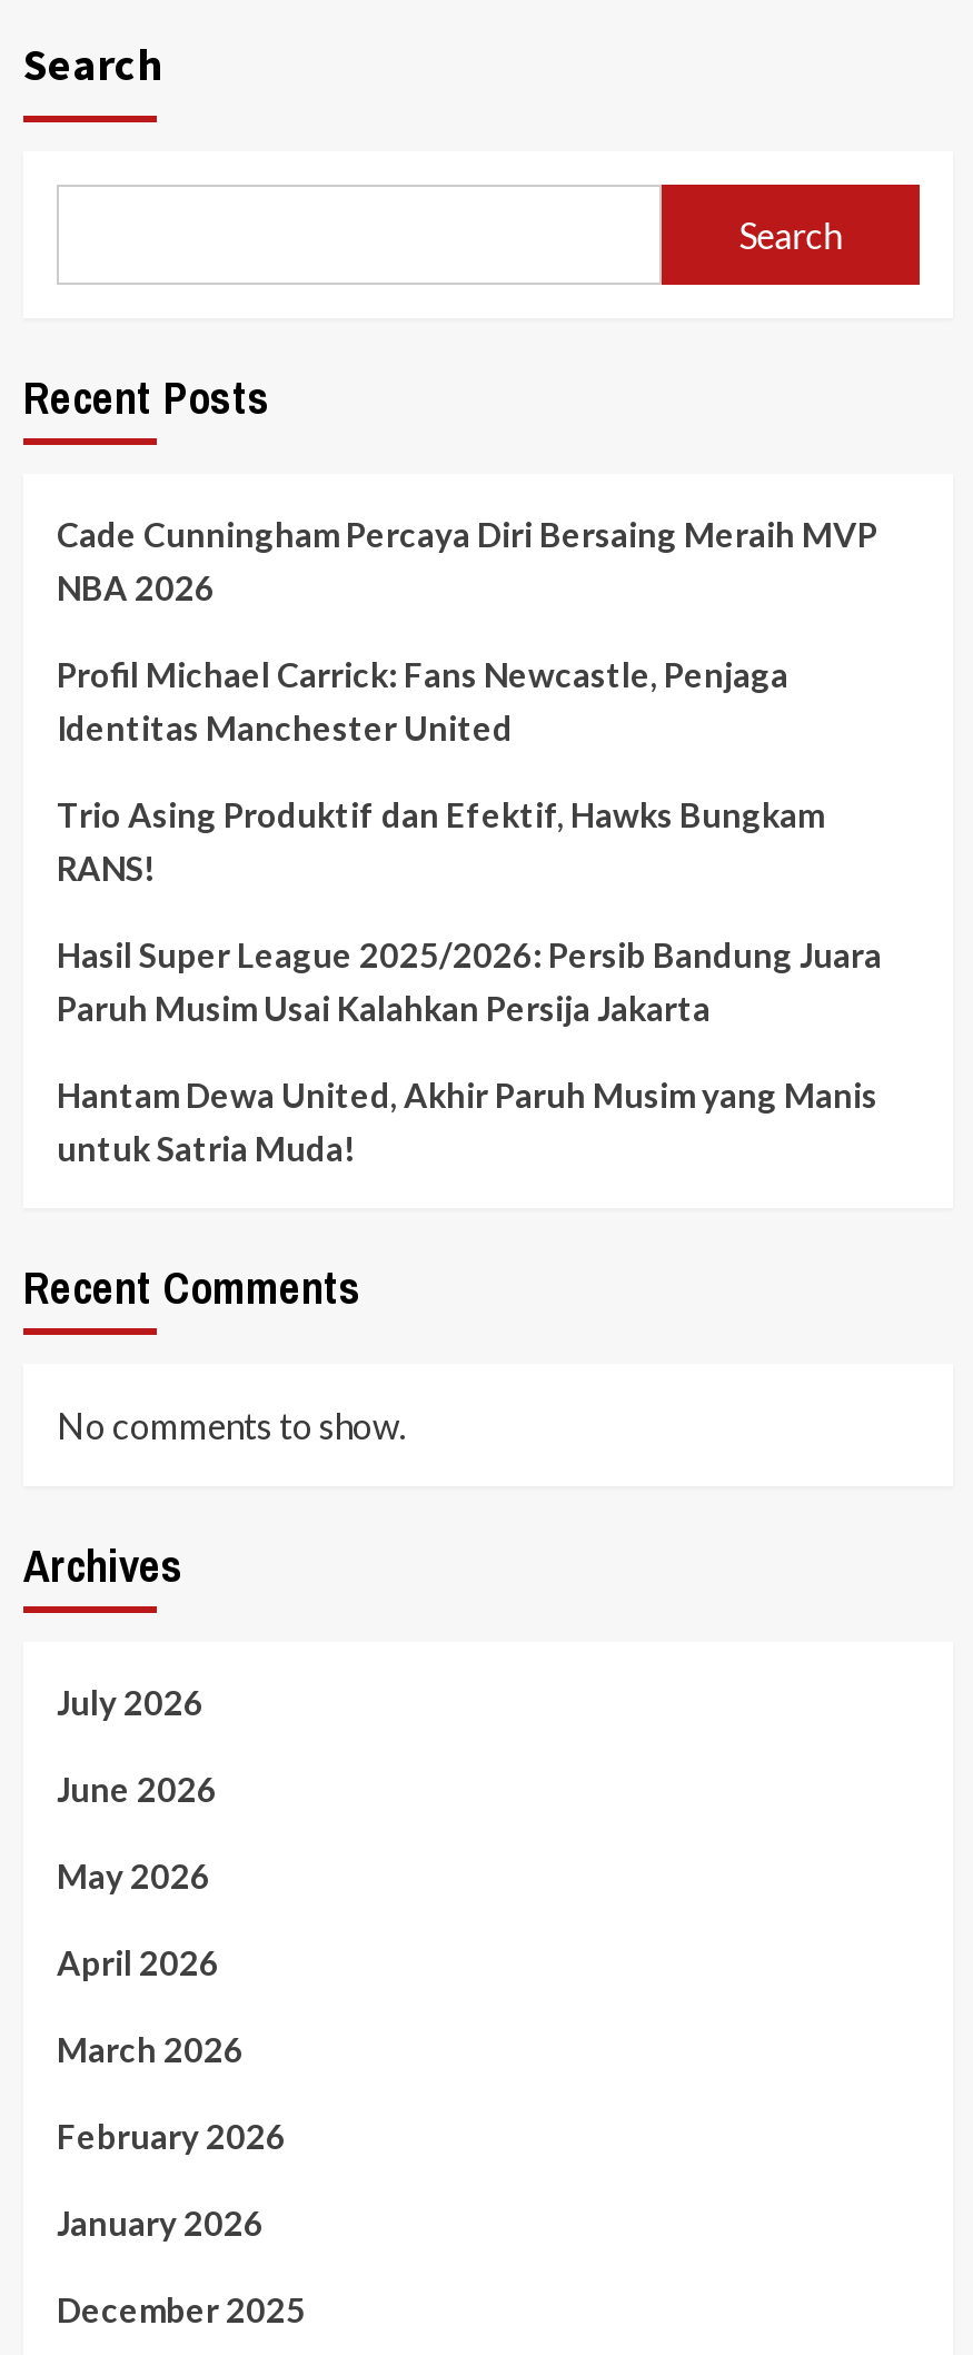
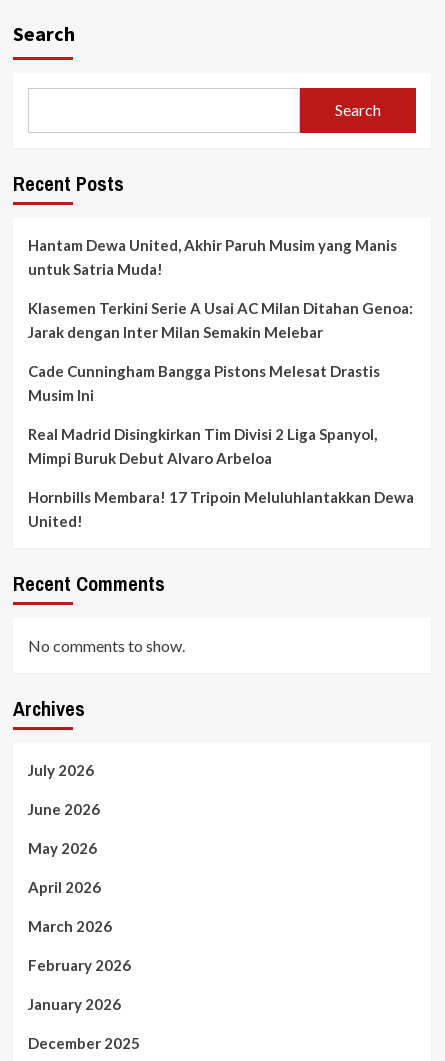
[57,514,882,1028] Cade Cunningham Percaya Diri Bersaing Meraih MVP | NBA 2026 | Profil Michael Carrick: Fans Newcastle, Penjaga | Identitas Manchester United | Trio Asing Produktif dan Efektif, Hawks Bungkam | RANS! | Hasil Super League 2025/2026: Persib Bandung Juara | Paruh Musim Usai Kalahkan Persija Jakarta -> none
moved [57,1075,877,1168] -> [28,236,397,278]: Hantam Dewa United, Akhir Paruh Musim yang Manis | untuk Satria Muda!
none -> [28,299,414,530] Klasemen Terkini Serie A Usai AC Milan Ditahan Genoa: | Jarak dengan Inter Milan Semakin Melebar | Cade Cunningham Bangga Pistons Melesat Drastis | Musim Ini | Real Madrid Disingkirkan Tim Divisi 2 Liga Spanyol, | Mimpi Buruk Debut Alvaro Arbeloa | Hornbills Membara! 17 Tripoin Meluluhlantakkan Dewa | United!

